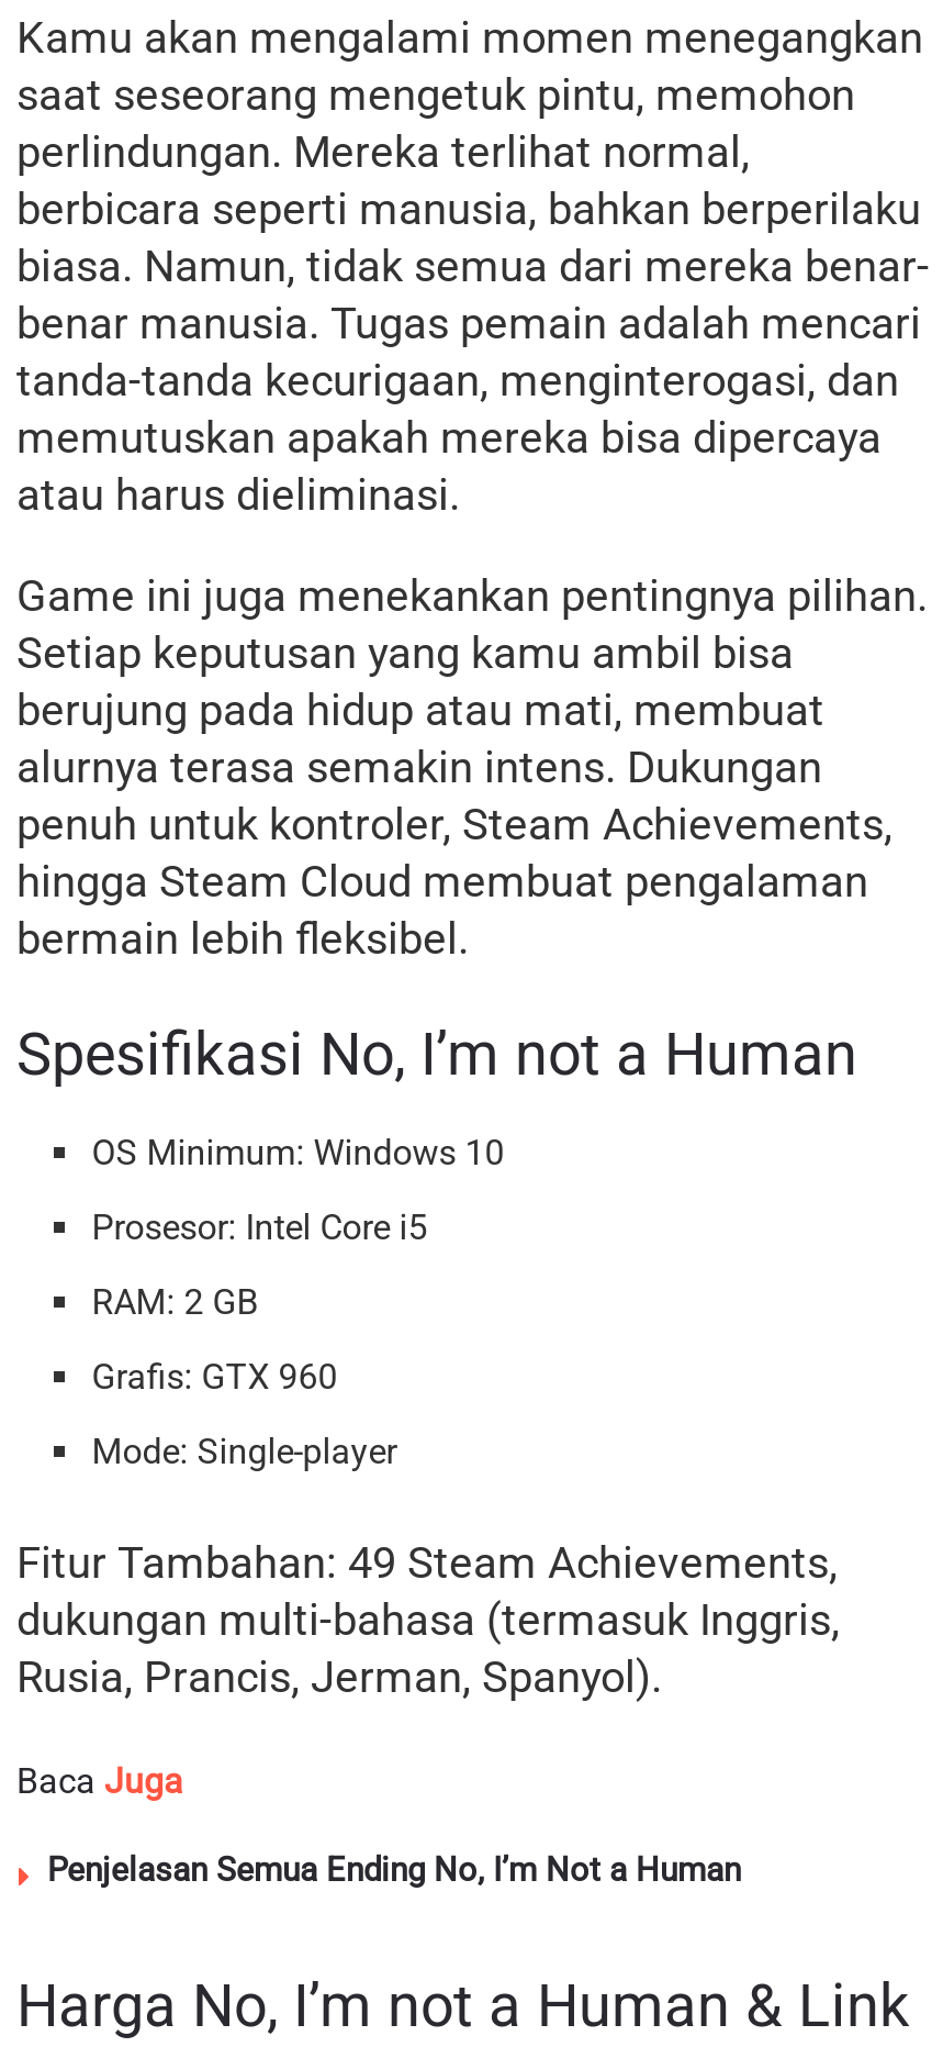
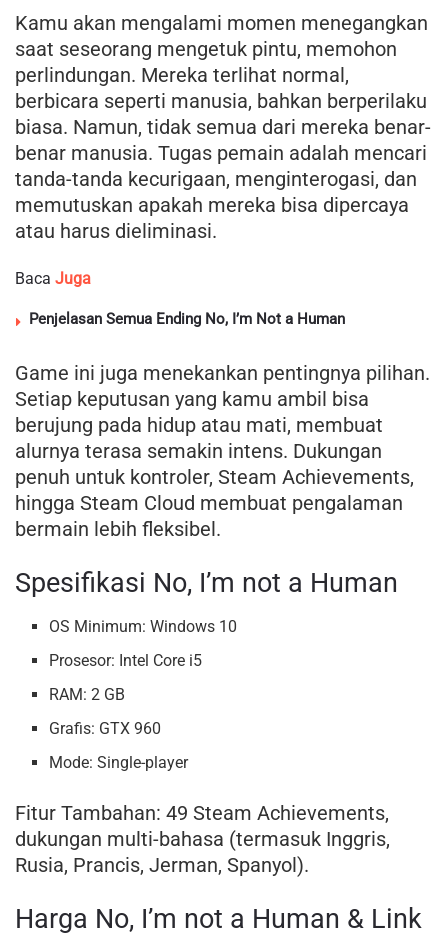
moved [16,568,928,1703] -> [15,361,430,877]: Game ini juga menekankan pentingnya pilihan. | Setiap keputusan yang kamu ambil bisa | berujung pada hidup atau mati, membuat | ... | dukungan multi-bahasa (termasuk Inggris, | Rusia, Prancis, Jerman, Spanyol).
moved [16,1760,741,1889] -> [15,269,345,328]: Baca Juga | Penjelasan Semua Ending No, I’m Not a Human

